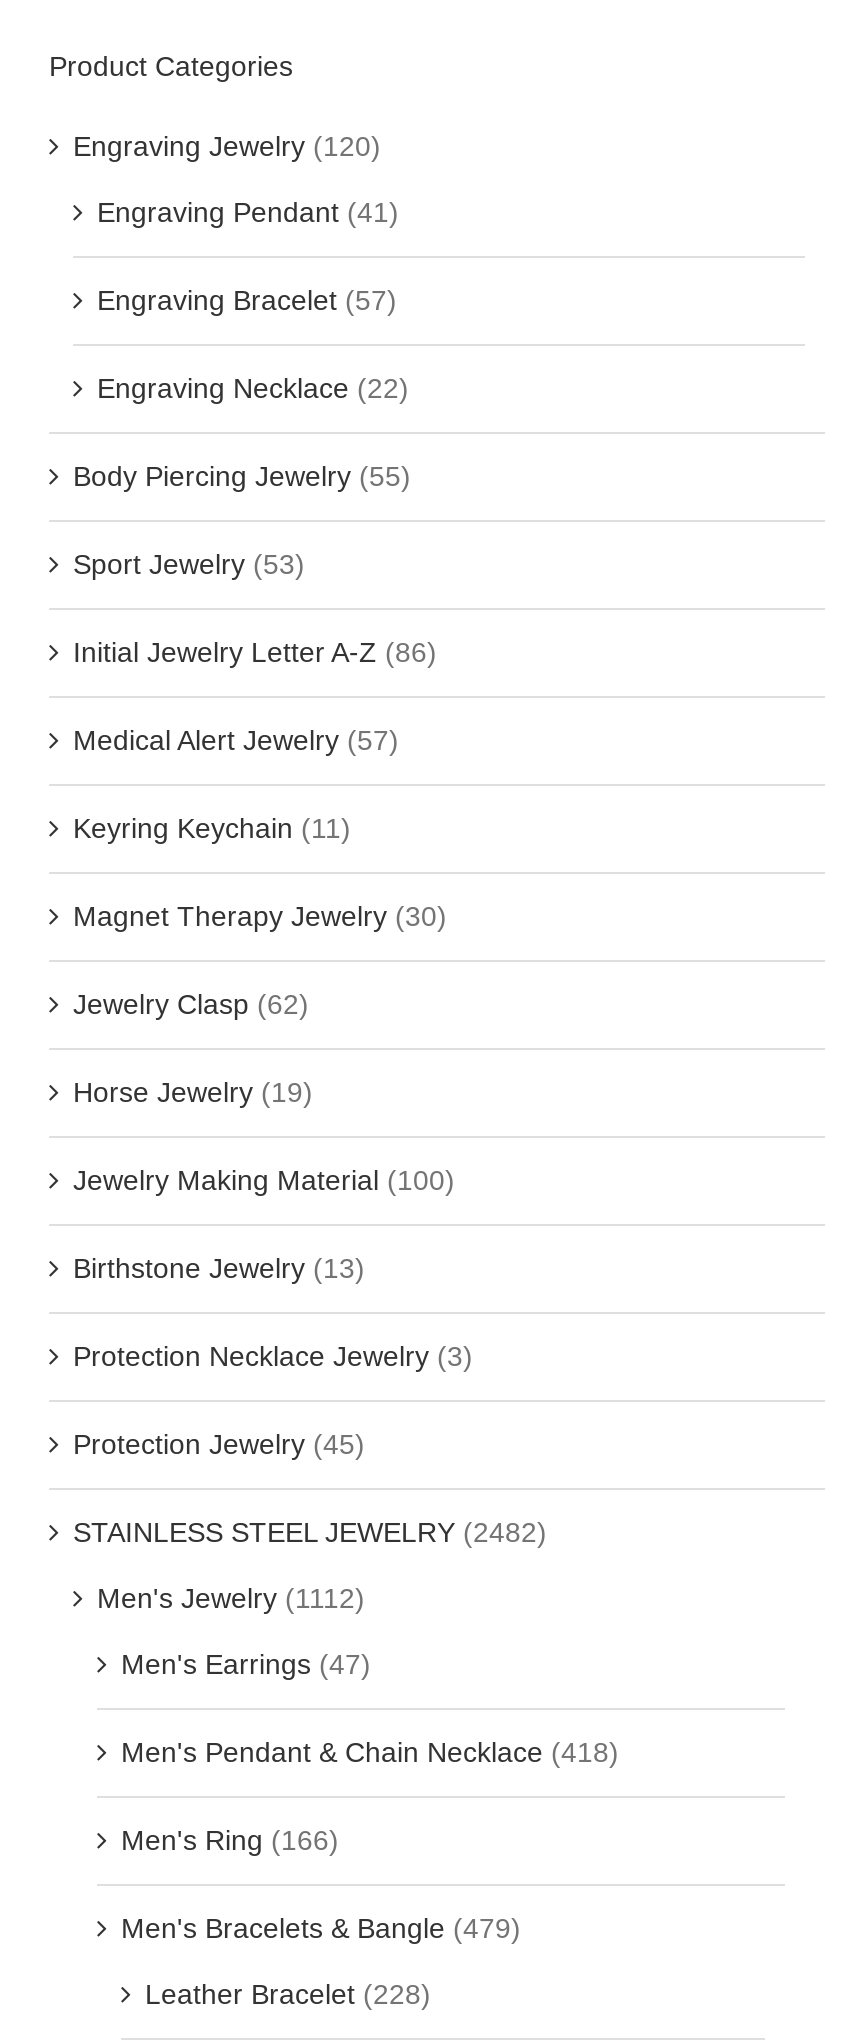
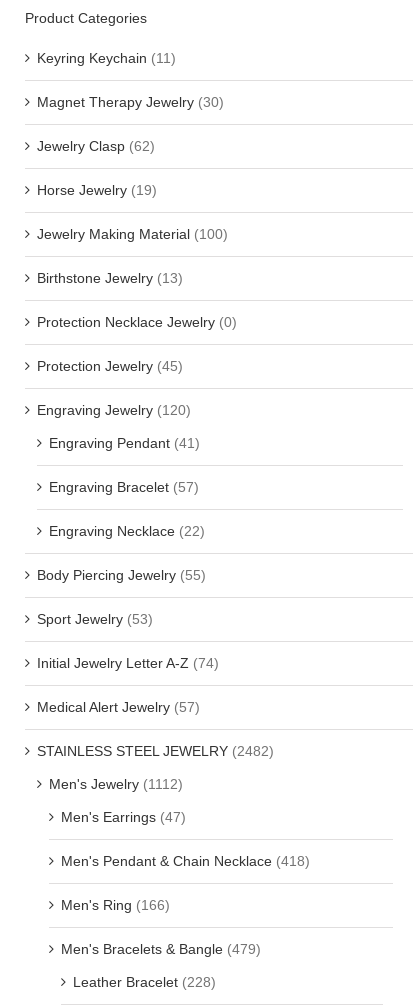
moved [73,129,411,579] -> [37,402,206,627]: Engraving Jewelry (120) | Engraving Pendant (41) | Engraving Bracelet (57) | Engraving Necklace (22) | Body Piercing Jewelry (55) | Sport Jewelry (53)
[73,635,437,667] Initial Jewelry Letter A-Z (86) -> none
moved [73,723,399,755] -> [37,699,200,715]: Medical Alert Jewelry (57)
moved [73,811,455,1283] -> [37,50,228,286]: Keyring Keychain (11) | Magnet Therapy Jewelry (30) | Jewelry Clasp (62) | Horse Jewelry (19) | Jewelry Making Material (100) | Birthstone Jewelry (13)
[73,1339,473,1371] Protection Necklace Jewelry (3) -> [37,314,237,330] Protection Necklace Jewelry (0)
moved [73,1427,365,1459] -> [37,358,183,374]: Protection Jewelry (45)
none -> [37,655,219,671] Initial Jewelry Letter A-Z (74)

